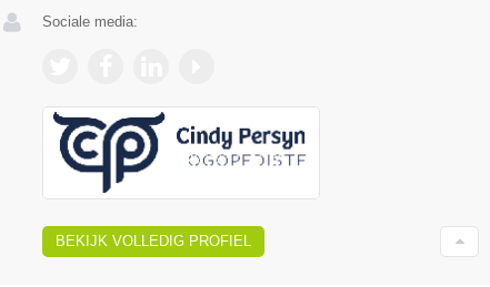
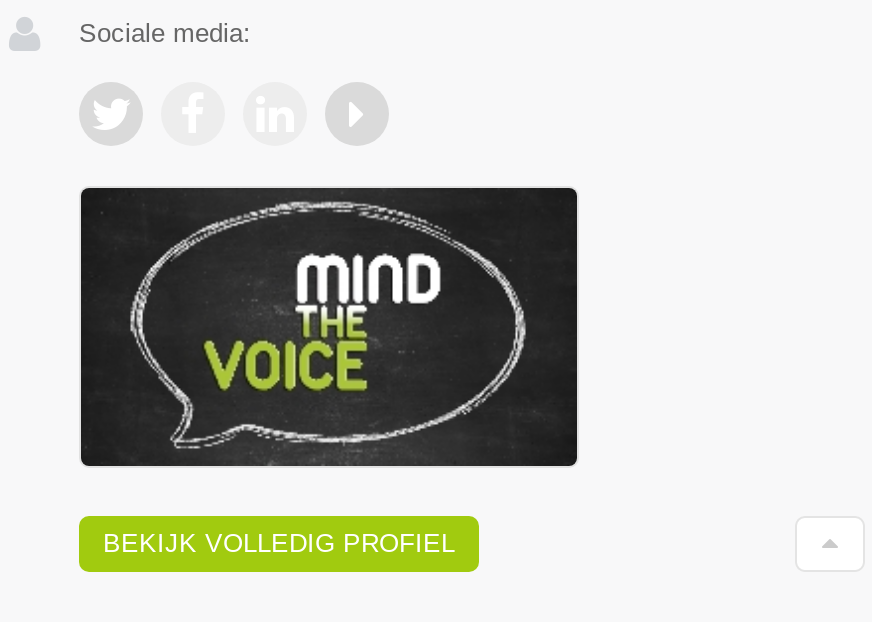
[43,107,319,199] [image] -> [79,186,579,470] [image]

